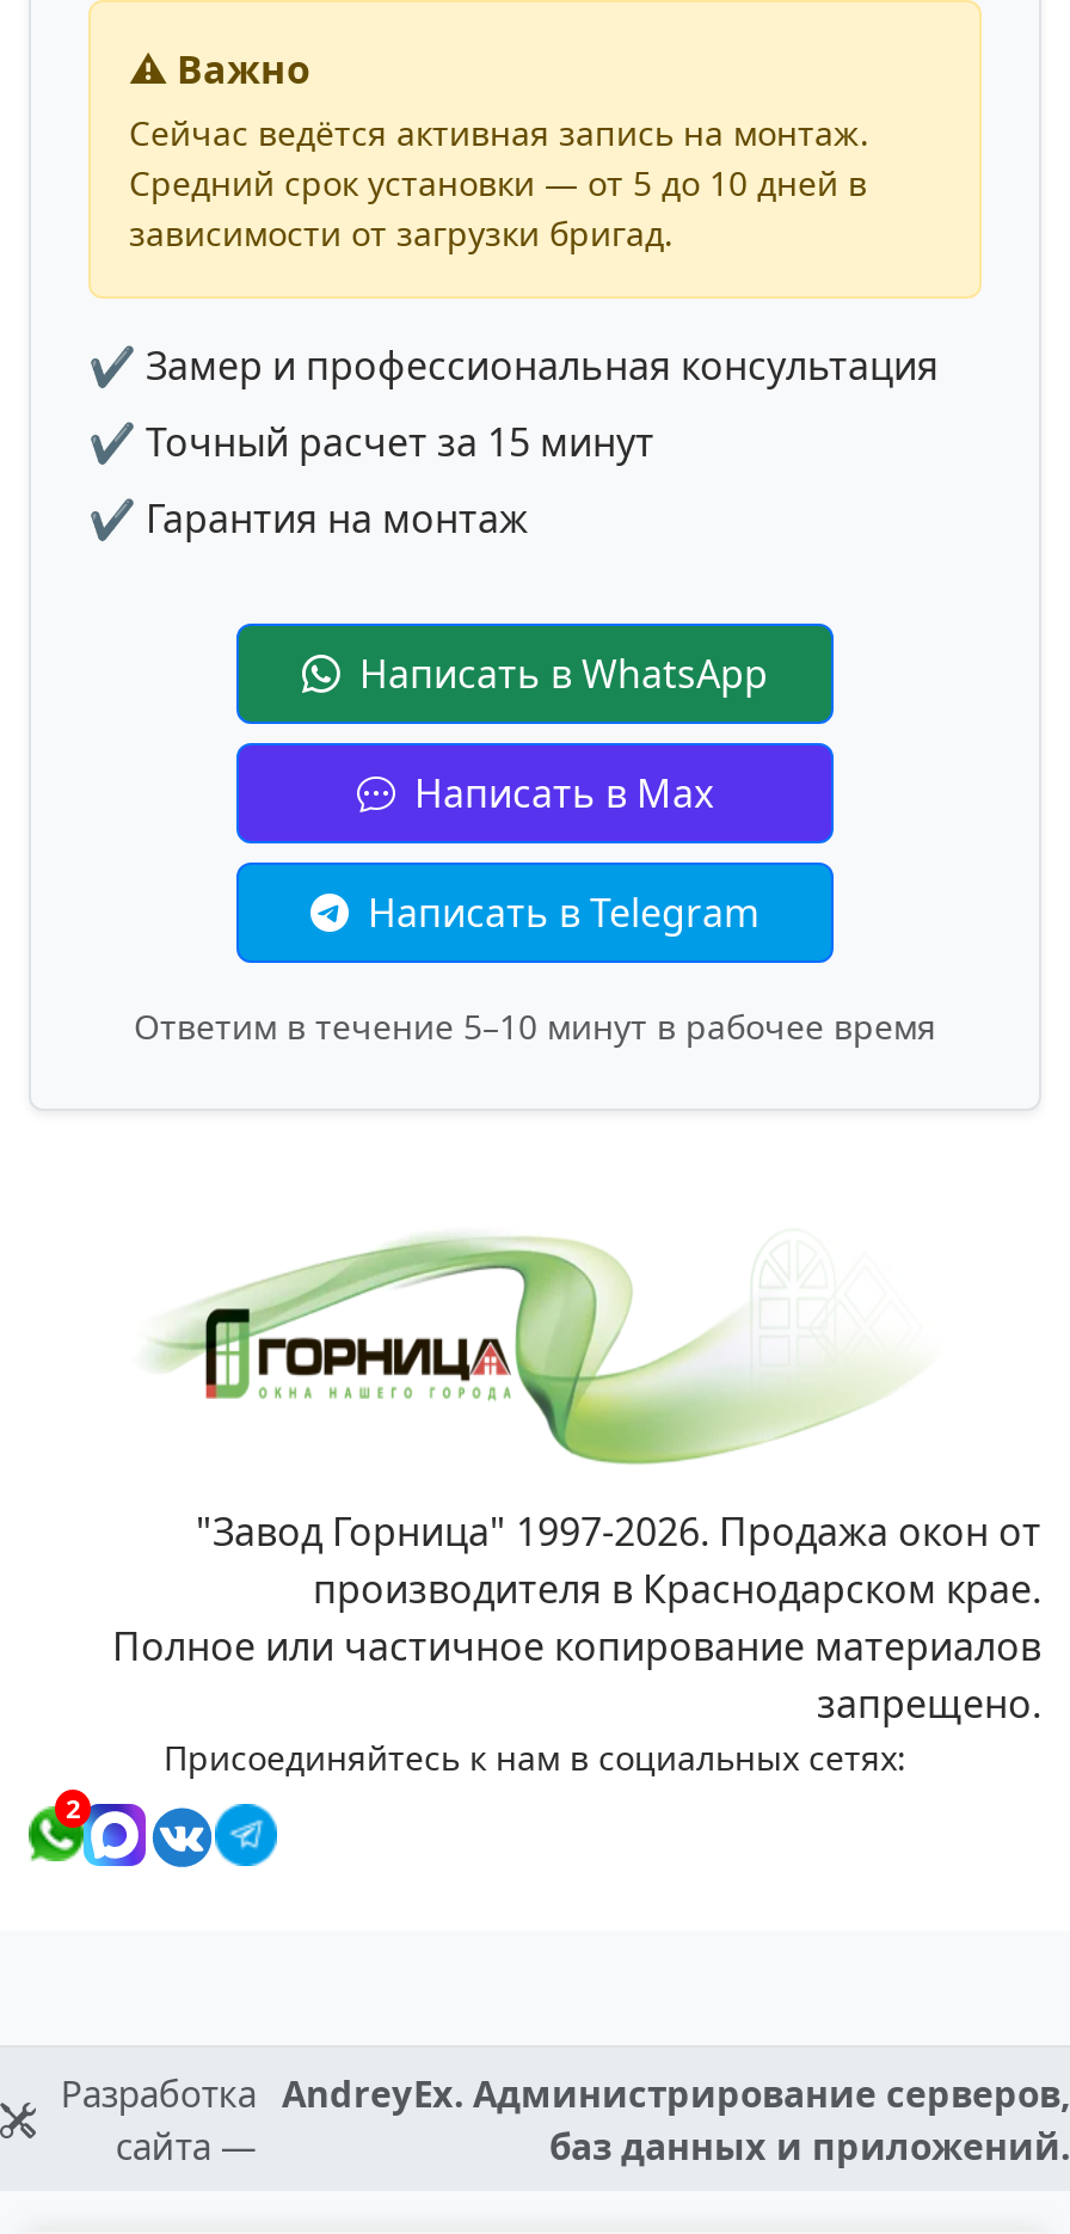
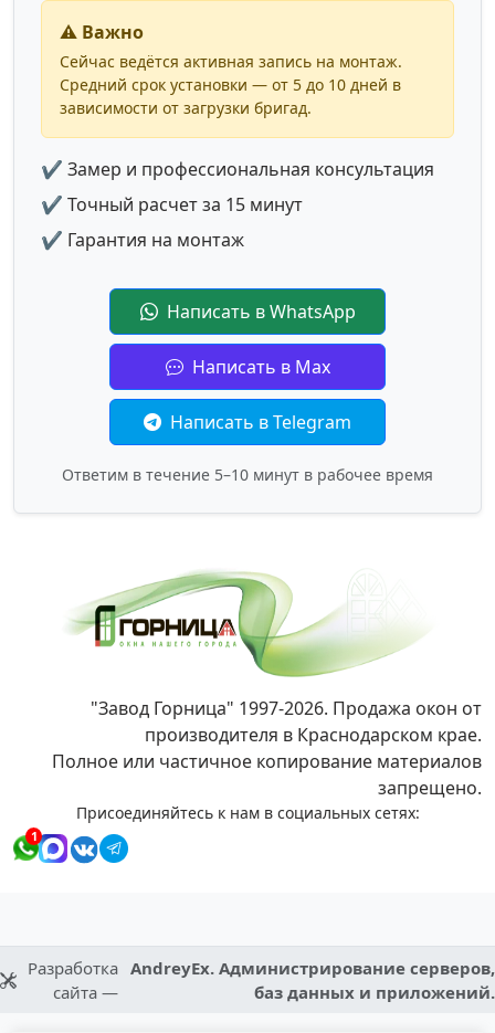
[66,1790,80,1825] 2 -> [30,828,37,844] 1

